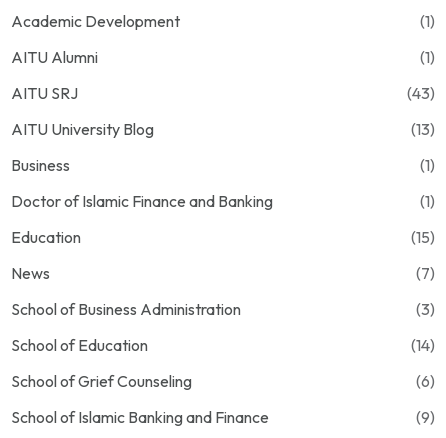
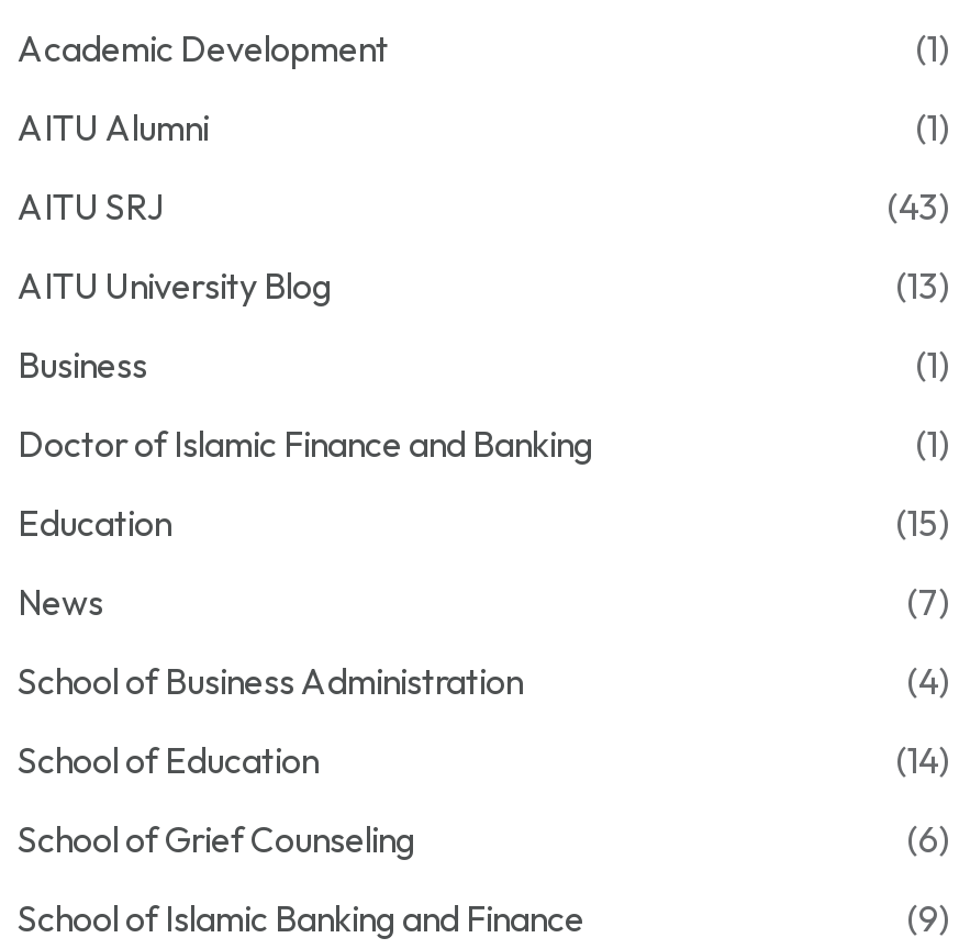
[416,299,435,319] (3) -> [907,658,949,702] (4)

